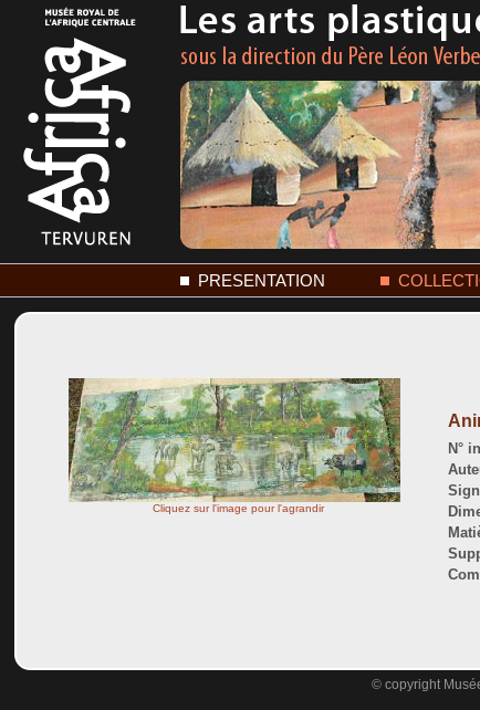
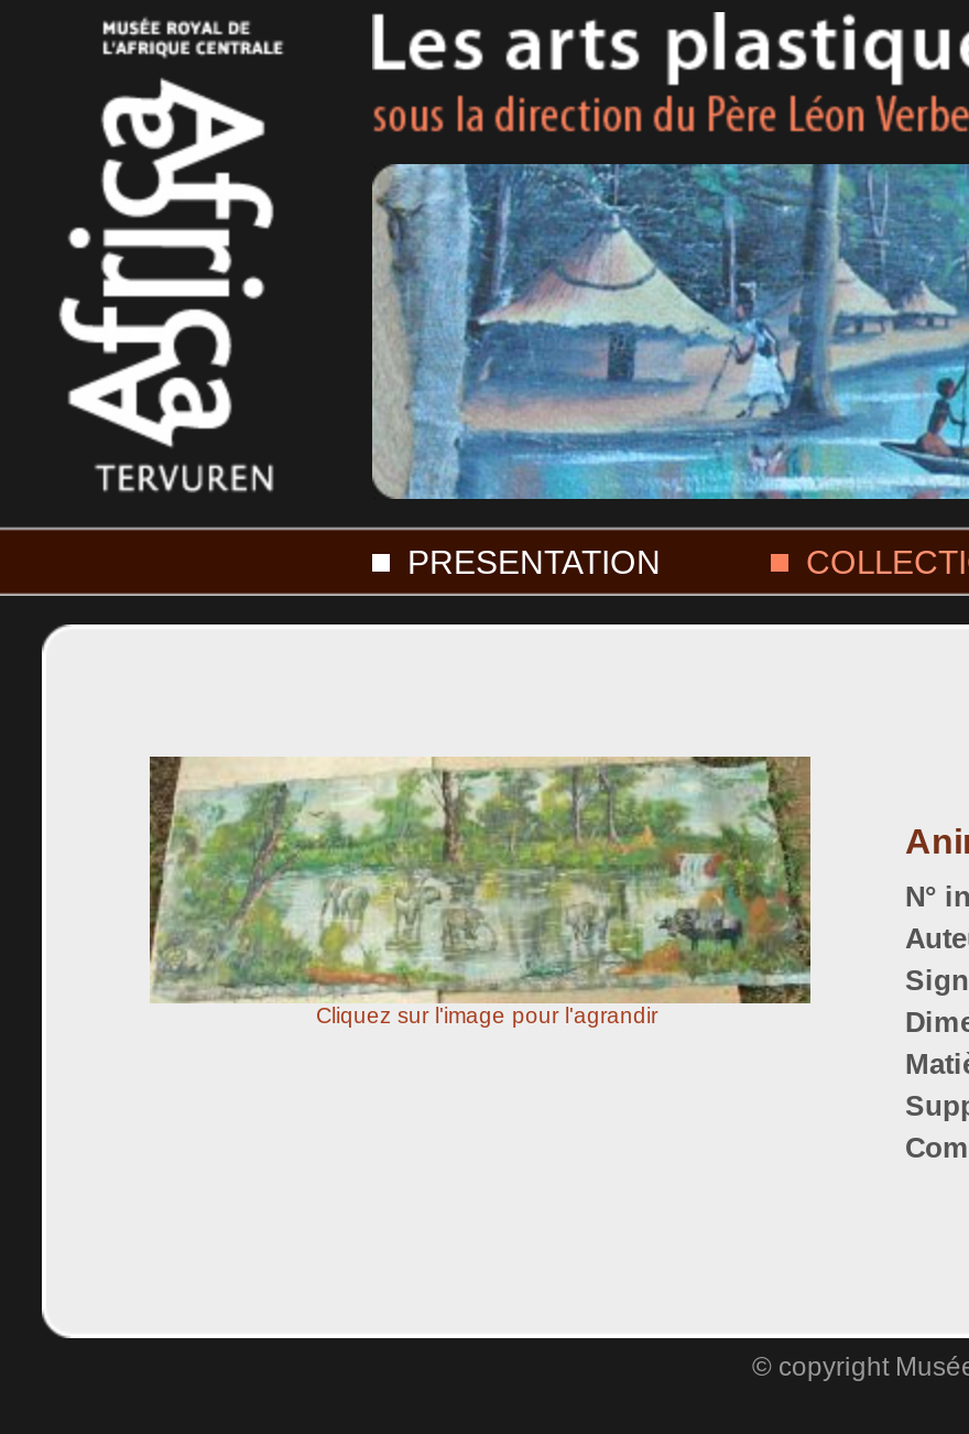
[179,80,477,250] [image] -> [370,162,962,501] [image]

